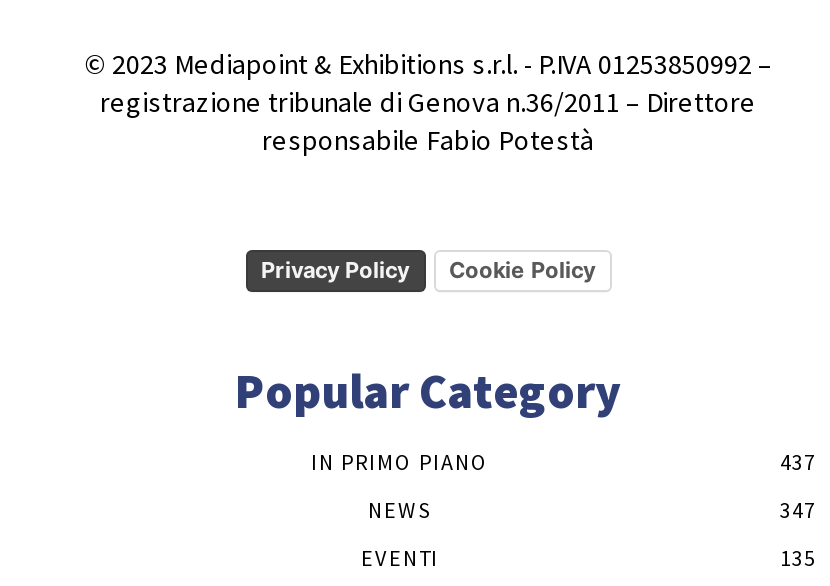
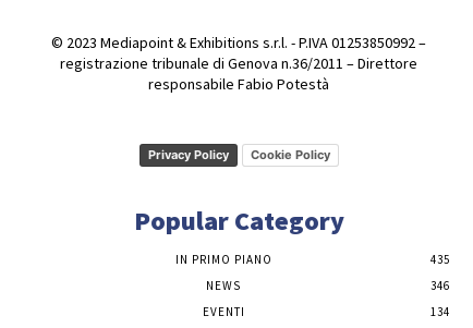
[780,448,816,476] 437 -> [430,252,450,267] 435
[780,496,816,524] 347 -> [430,278,450,293] 346
[780,544,816,572] 135 -> [430,304,450,319] 134

